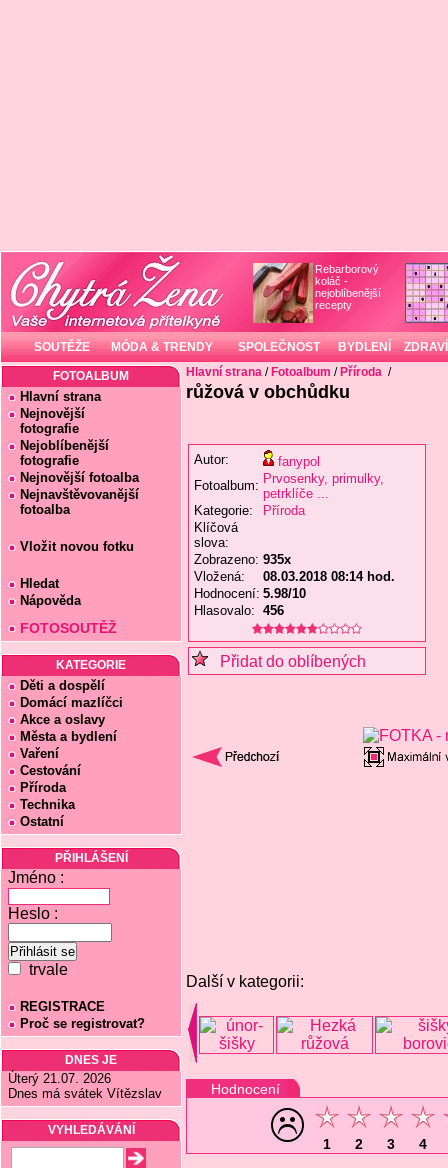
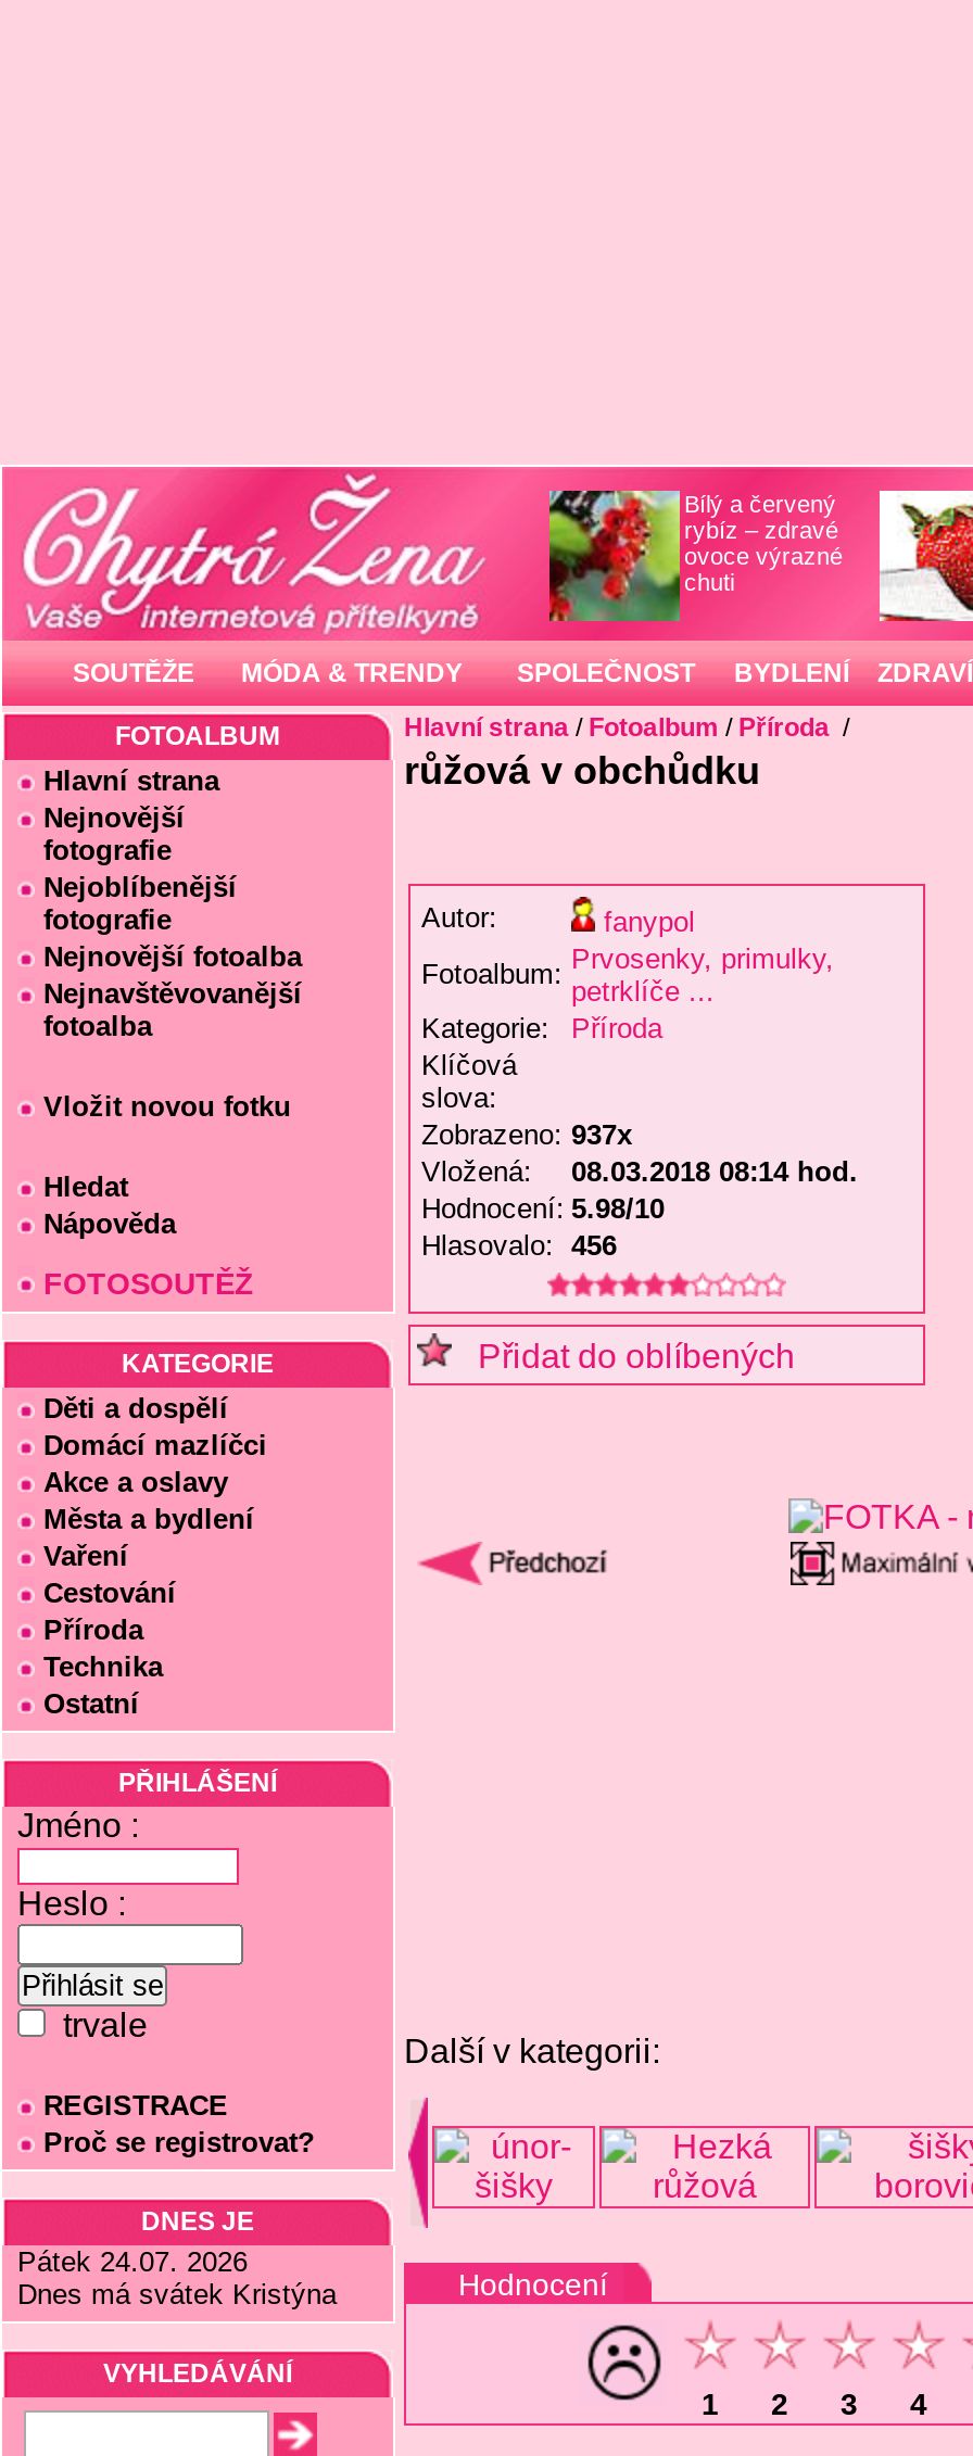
[252,262,381,324] [image] | Rebarborový | koláč - | nejoblíbenější | recepty -> [547,489,843,623] [image] | Bílý a červený | rybíz – zdravé | ovoce výrazné | chuti
[404,262,445,324] [image] -> [877,489,966,623] [image]
[194,552,291,567] Zobrazeno: 935x -> [421,1118,632,1151] Zobrazeno: 937x
[8,1071,162,1101] Úterý 21.07. 2026 | Dnes má svátek Vítězslav -> [17,2245,337,2311] Pátek 24.07. 2026 | Dnes má svátek Kristýna

